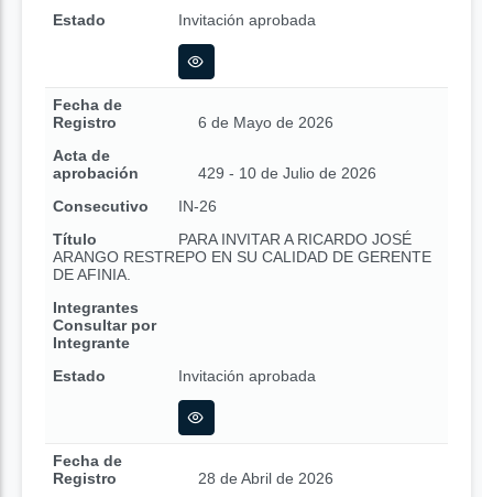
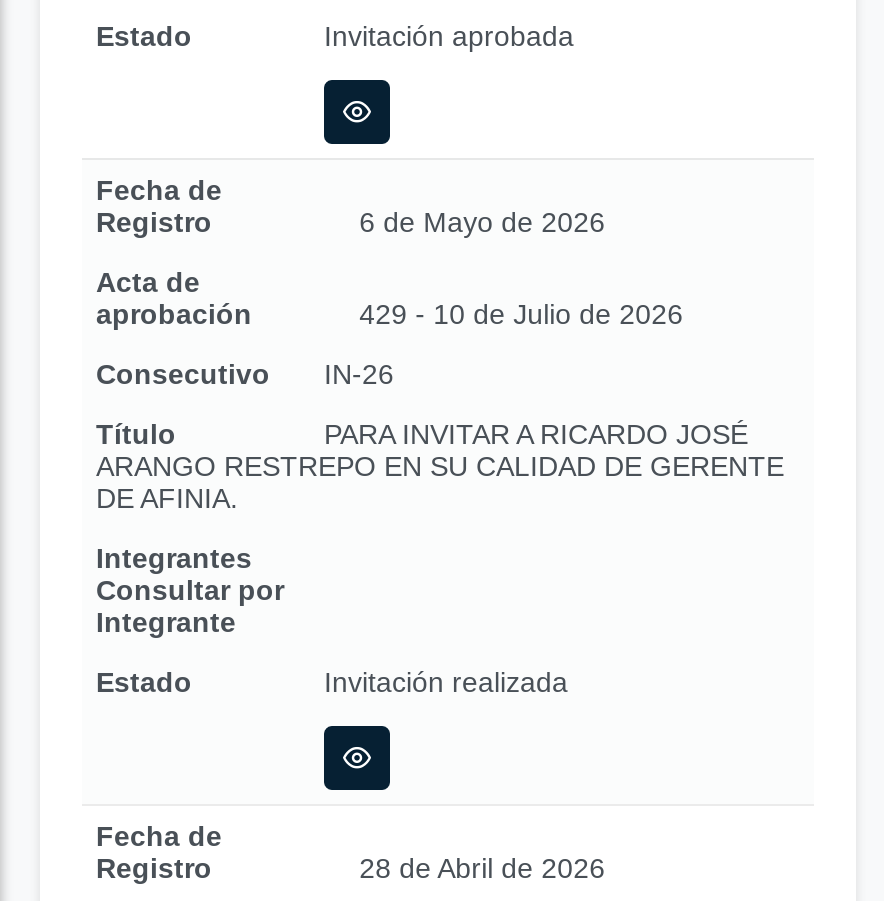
[178,367,316,385] Invitación aprobada -> [324,666,568,698] Invitación realizada

